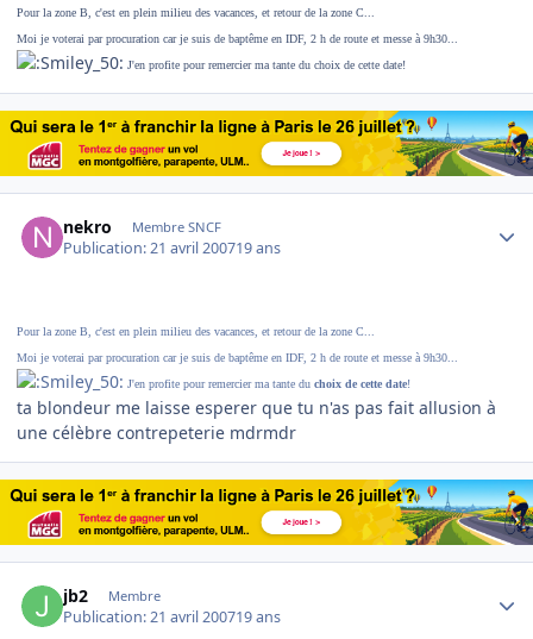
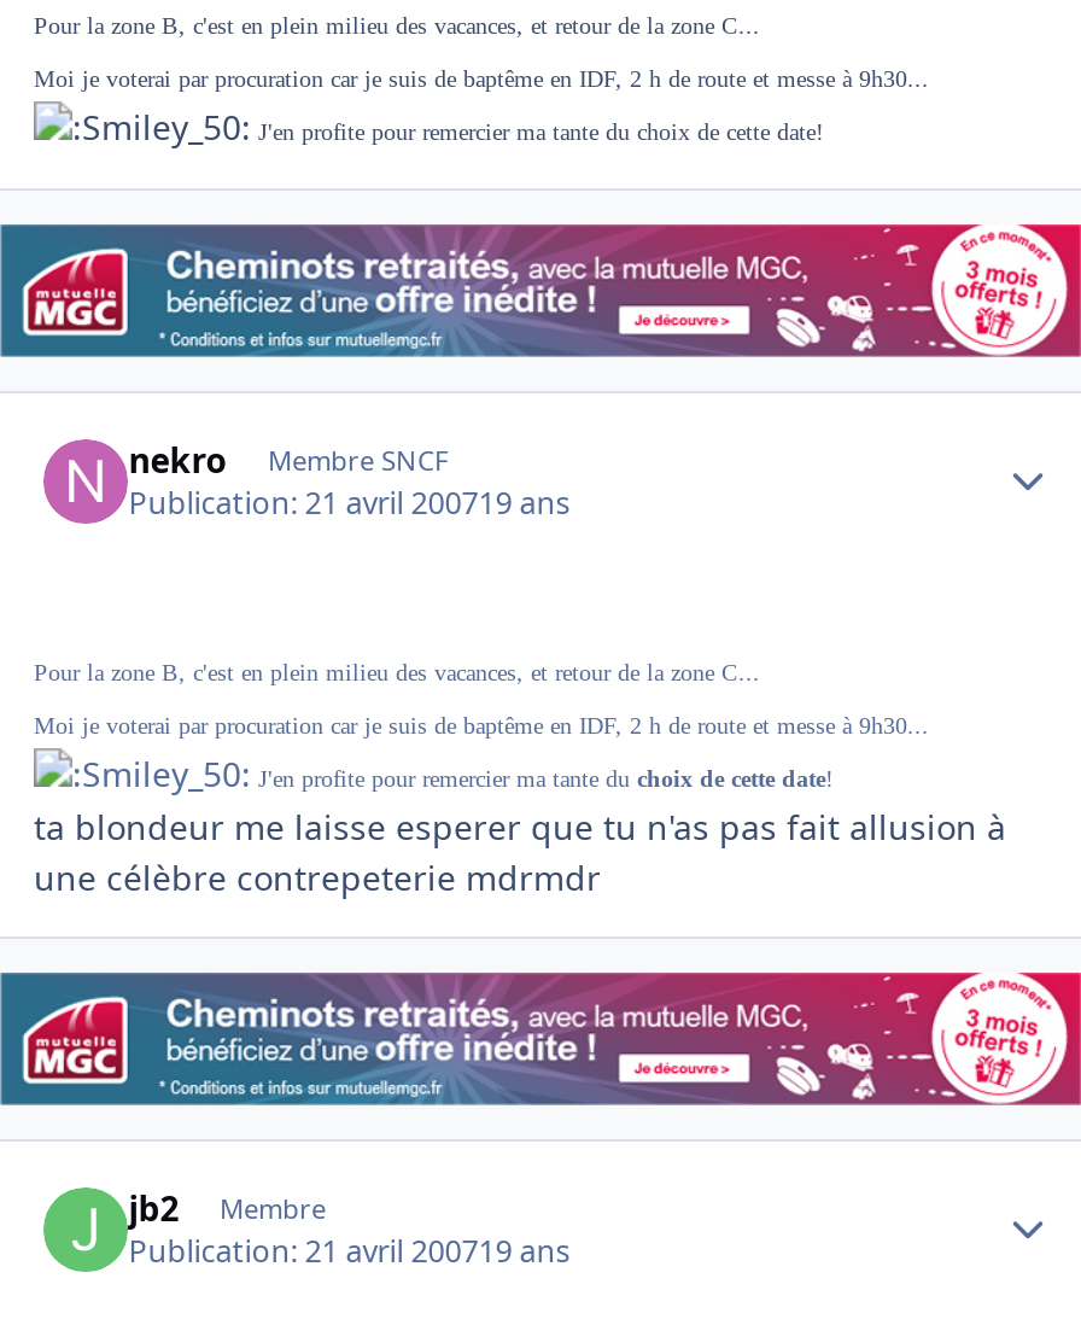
[4,109,529,177] [image] -> [7,222,1074,360] [image]
[4,478,529,546] [image] -> [7,970,1074,1108] [image]

